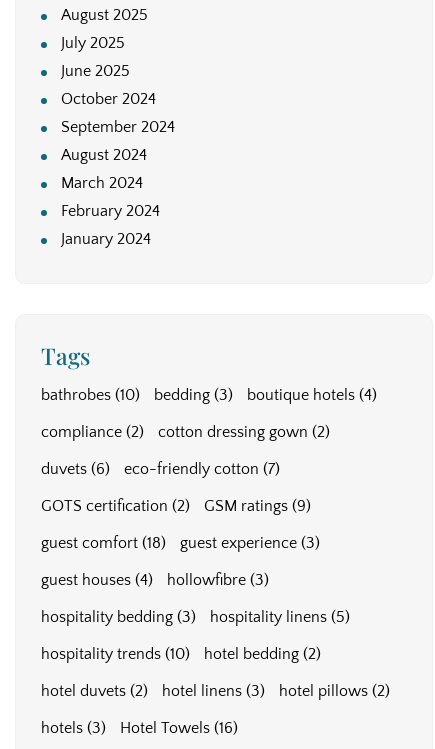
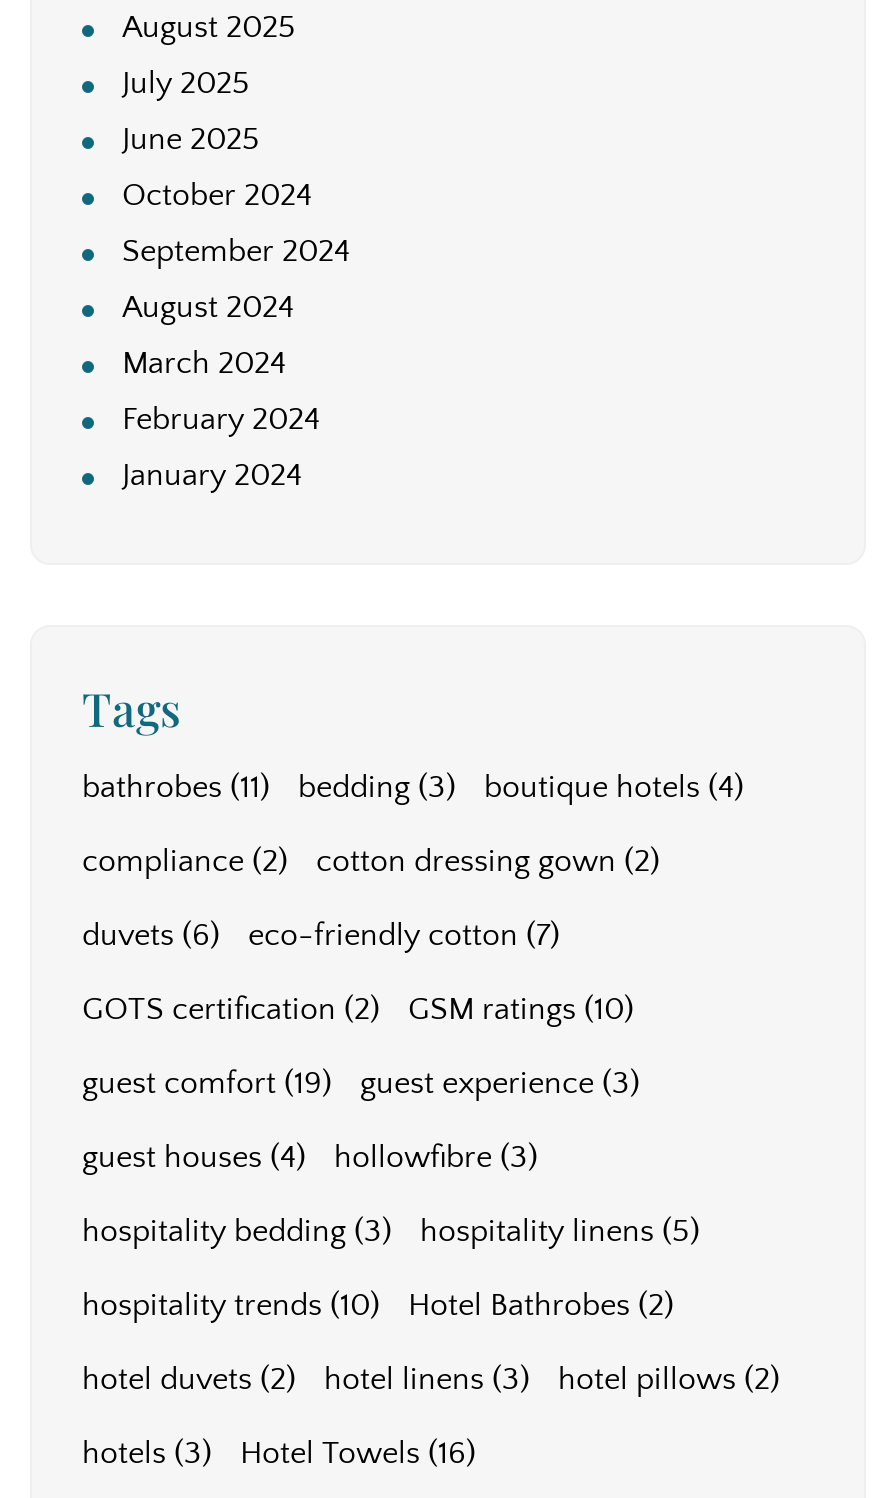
[41,386,377,404] bathrobes (10) bedding (3) boutique hotels (4) -> [82,769,744,805] bathrobes (11) bedding (3) boutique hotels (4)
[41,497,311,515] GOTS certification (2) GSM ratings (9) -> [82,991,634,1027] GOTS certification (2) GSM ratings (10)
[41,534,166,552] guest comfort (18) -> [82,1065,332,1101] guest comfort (19)
[204,645,321,663] hotel bedding (2) -> [408,1287,674,1323] Hotel Bathrobes (2)

